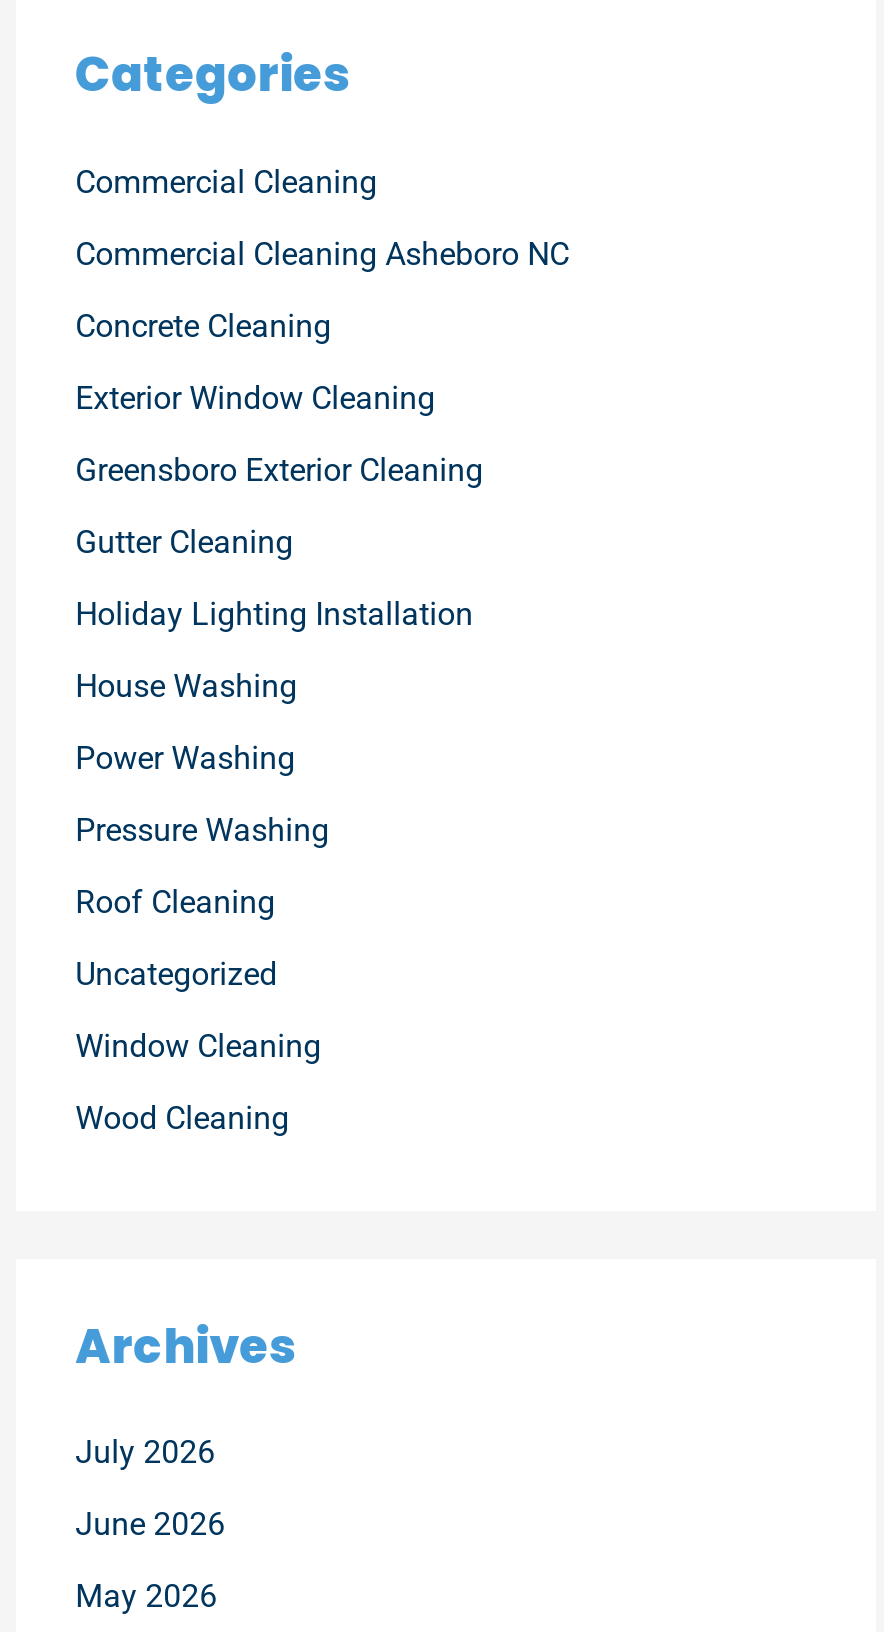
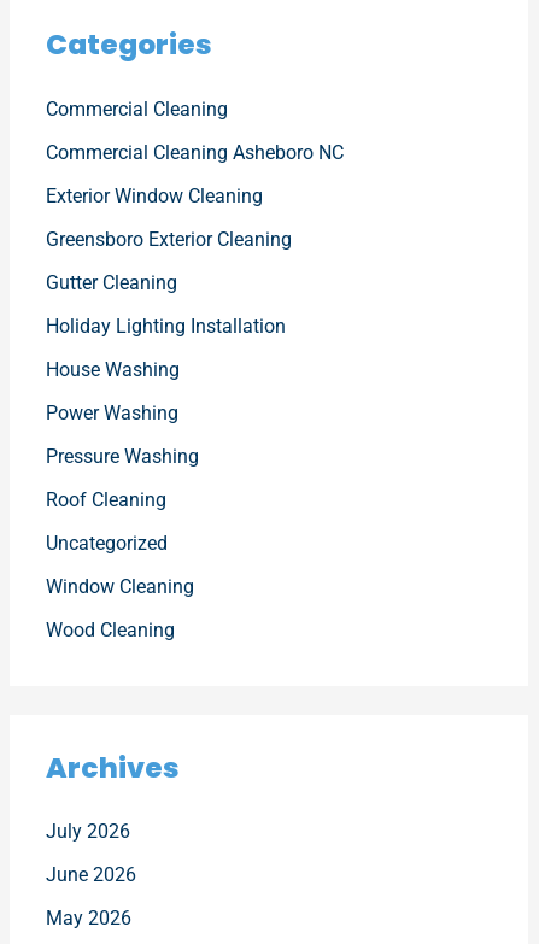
[75,306,331,344] Concrete Cleaning -> none

